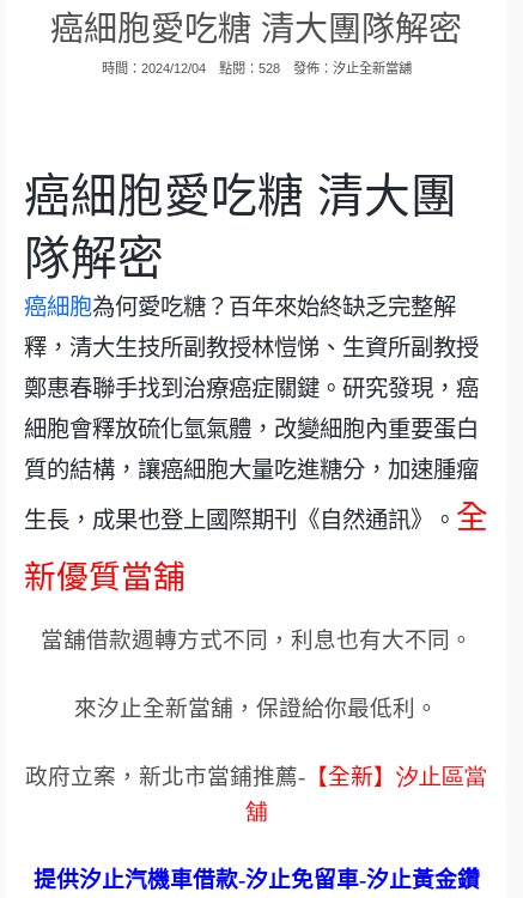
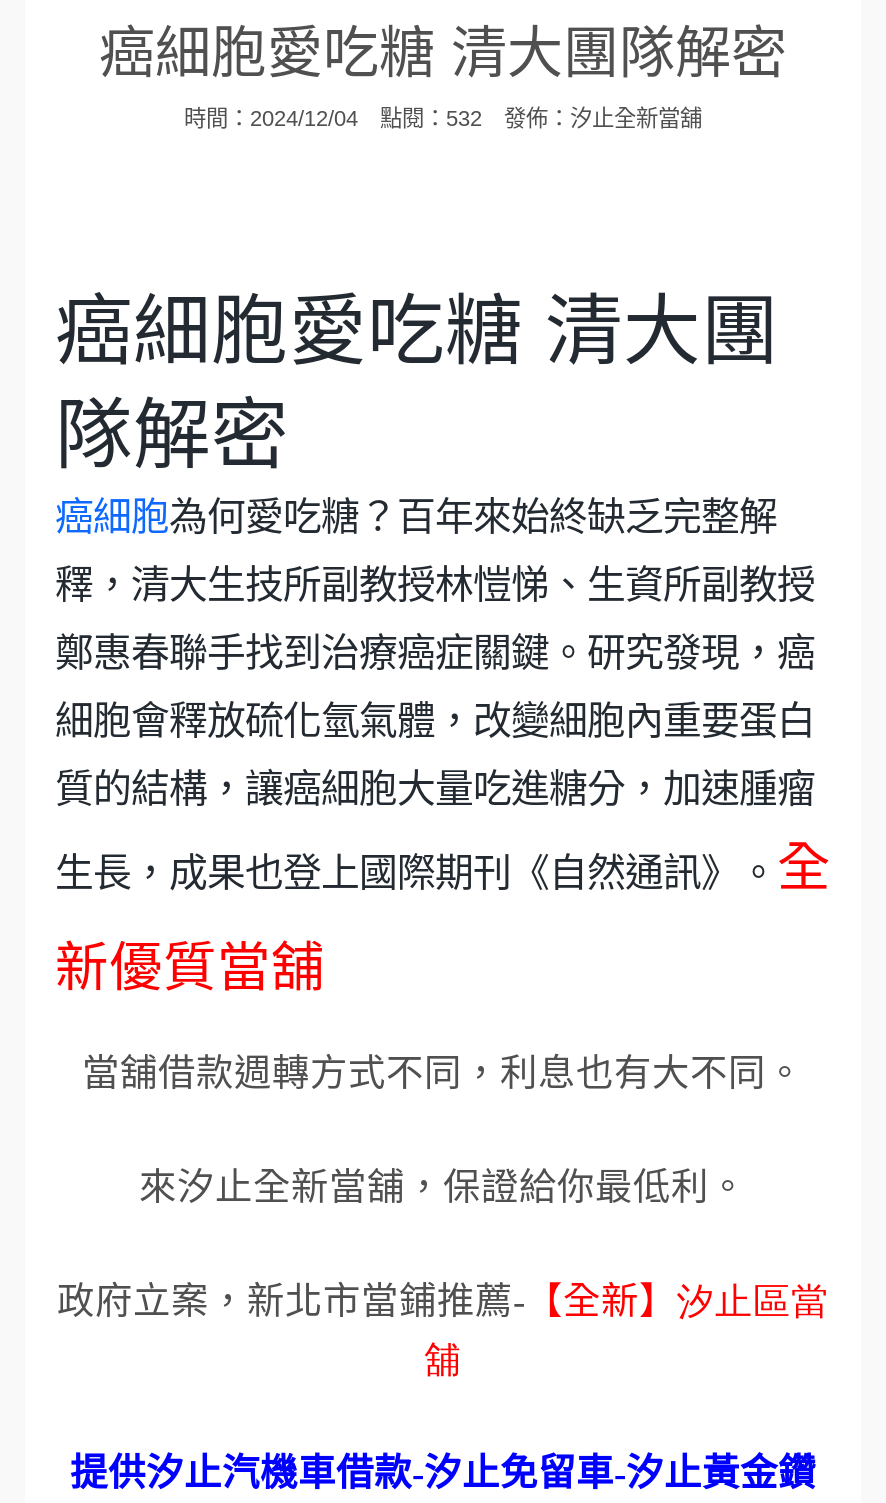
[101,61,411,75] 時間：2024/12/04 點閱：528 發佈：汐止全新當舖 -> [184,105,702,129] 時間：2024/12/04 點閱：532 發佈：汐止全新當舖

